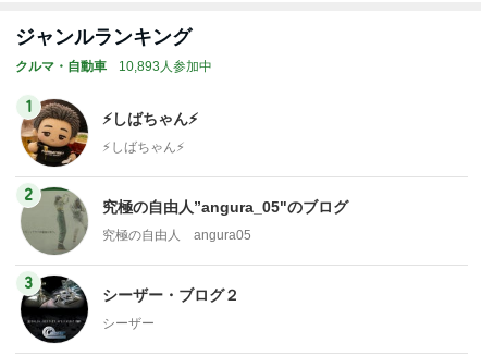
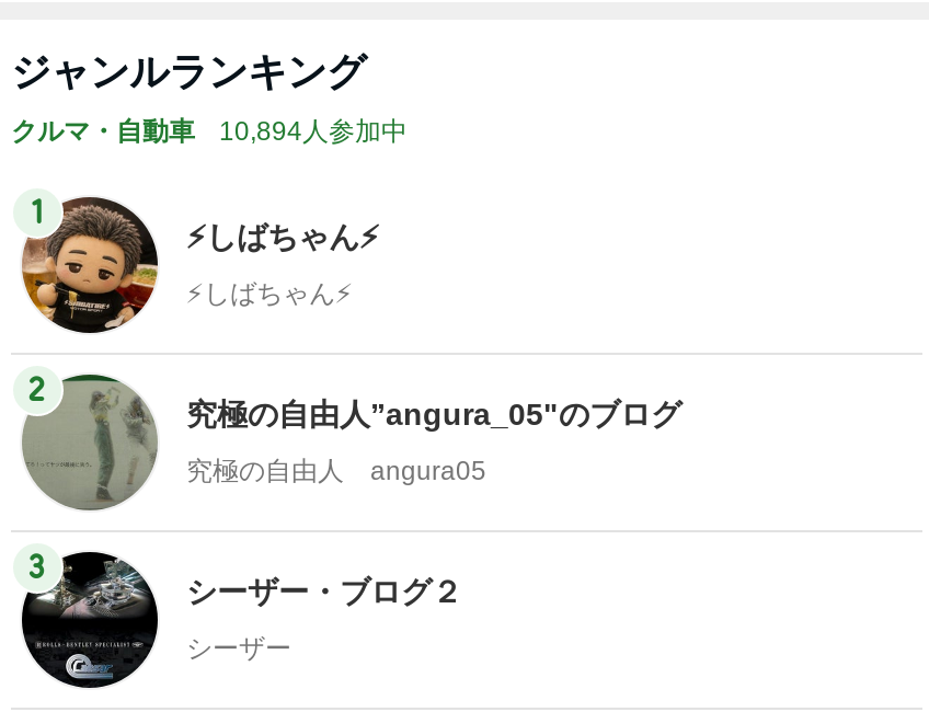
[15,58,212,74] クルマ・自動車 10,893人参加中 -> [11,115,408,146] クルマ・自動車 10,894人参加中

